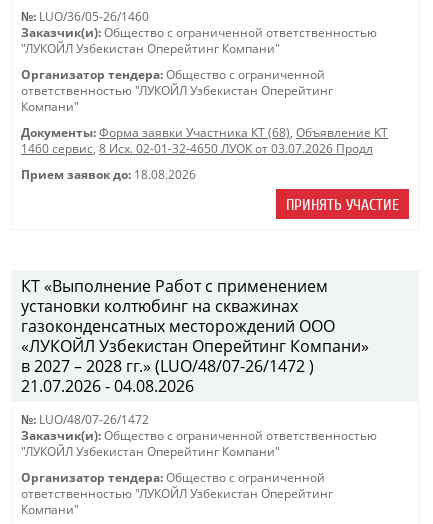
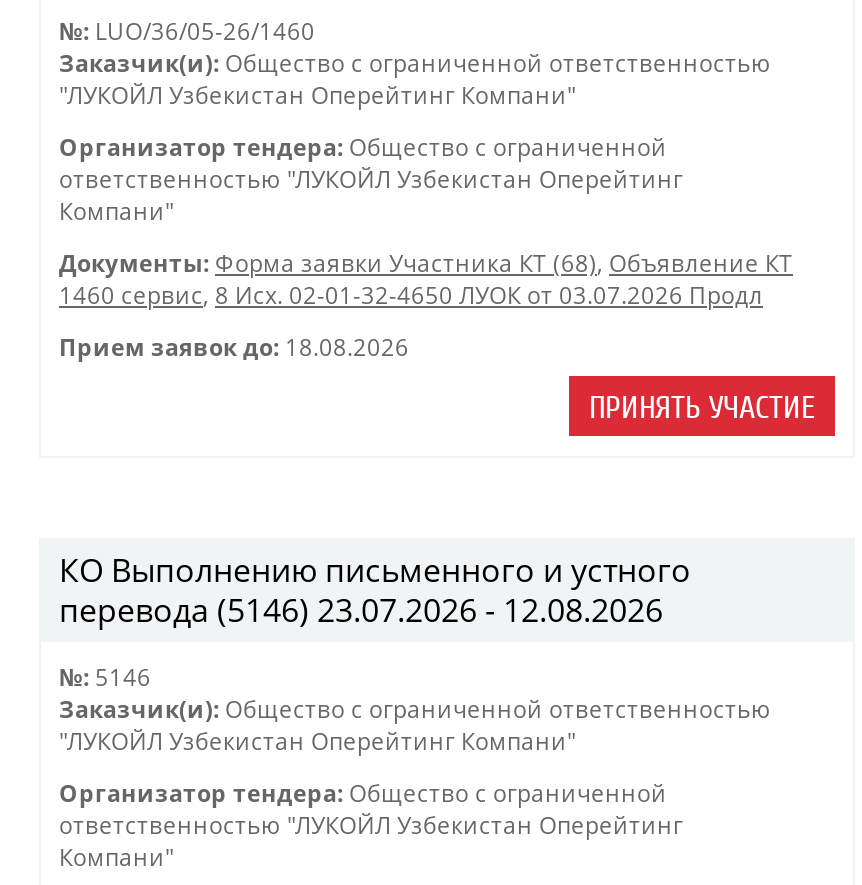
[21,275,369,397] КТ «Выполнение Работ с применением | установки колтюбинг на скважинах | газоконденсатных месторождений ООО | «ЛУКОЙЛ Узбекистан Оперейтинг Компани» | в 2027 – 2028 гг.» (LUO/48/07-26/1472 ) | 21.07.2026 - 04.08.2026 -> [59,548,691,632] КО Выполнению письменного и устного | перевода (5146) 23.07.2026 - 12.08.2026
[21,412,149,427] №: LUO/48/07-26/1472 -> [59,662,151,692] №: 5146

